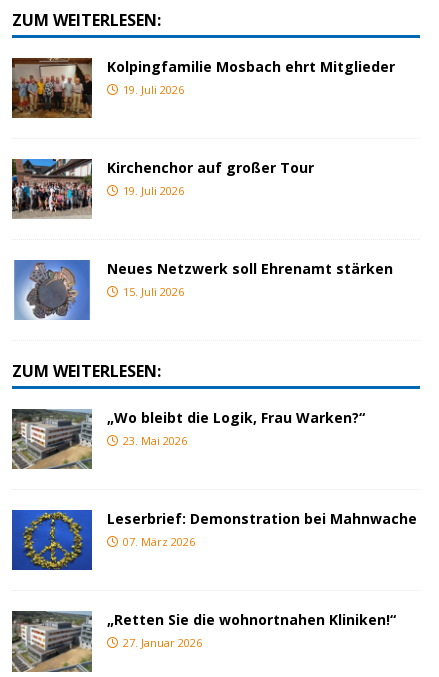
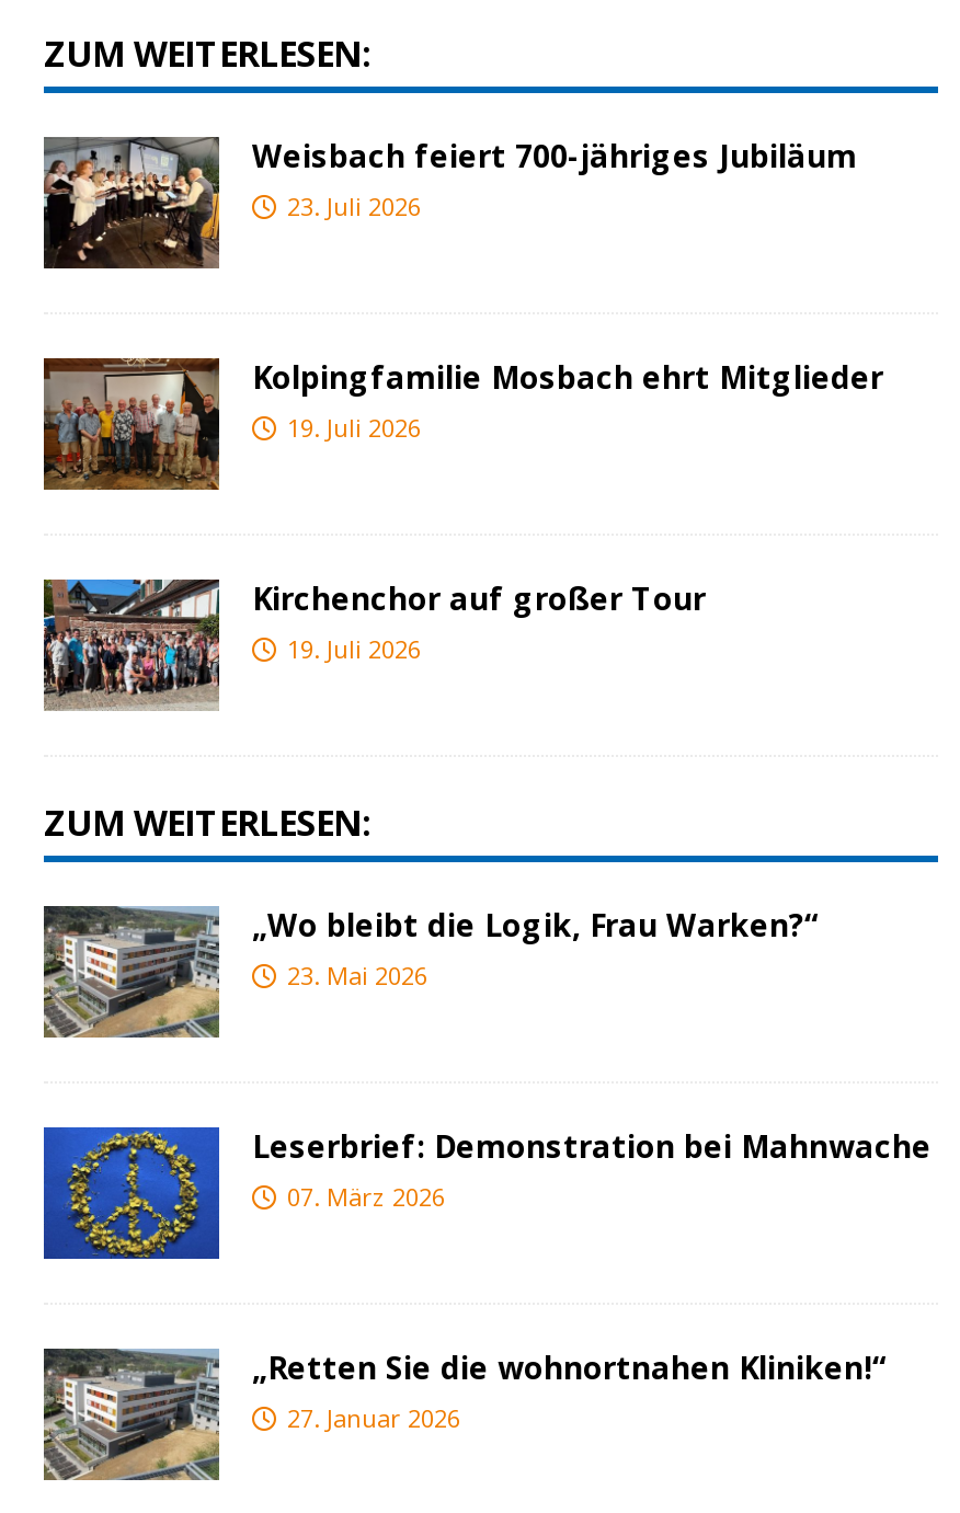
none -> [42,135,857,268] [image] | Weisbach feiert 700-jähriges Jubiläum | 23. Juli 2026
moved [11,57,395,198] -> [42,356,883,665]: [image] | Kolpingfamilie Mosbach ehrt Mitglieder | 19. Juli 2026 | Kirchenchor auf großer Tour | 19. Juli 2026
[12,259,393,321] [image] | Neues Netzwerk soll Ehrenamt stärken | 15. Juli 2026 -> none

